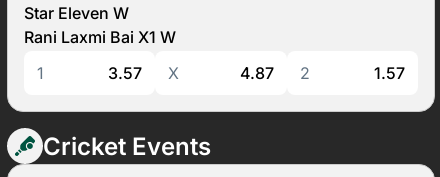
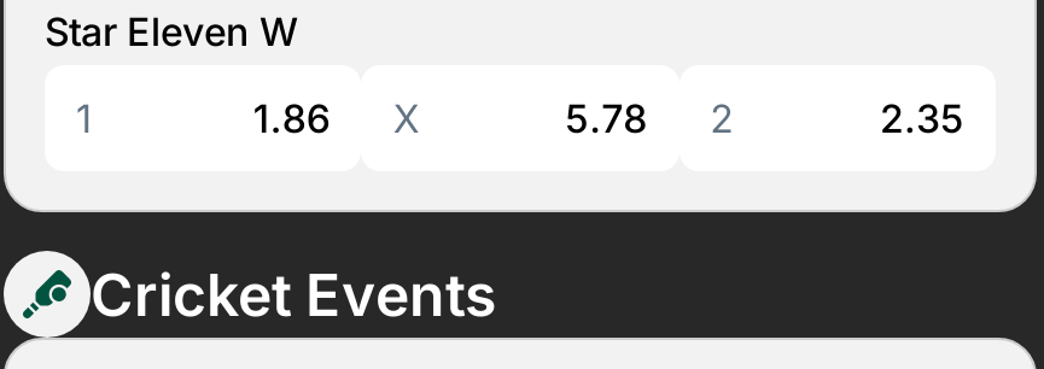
[24,27,176,47] Rani Laxmi Bai X1 W -> none
[108,63,179,83] 3.57 X -> [253,94,420,142] 1.86 X
[240,63,310,83] 4.87 2 -> [565,94,734,142] 5.78 2
[374,63,405,83] 1.57 -> [880,94,964,142] 2.35

